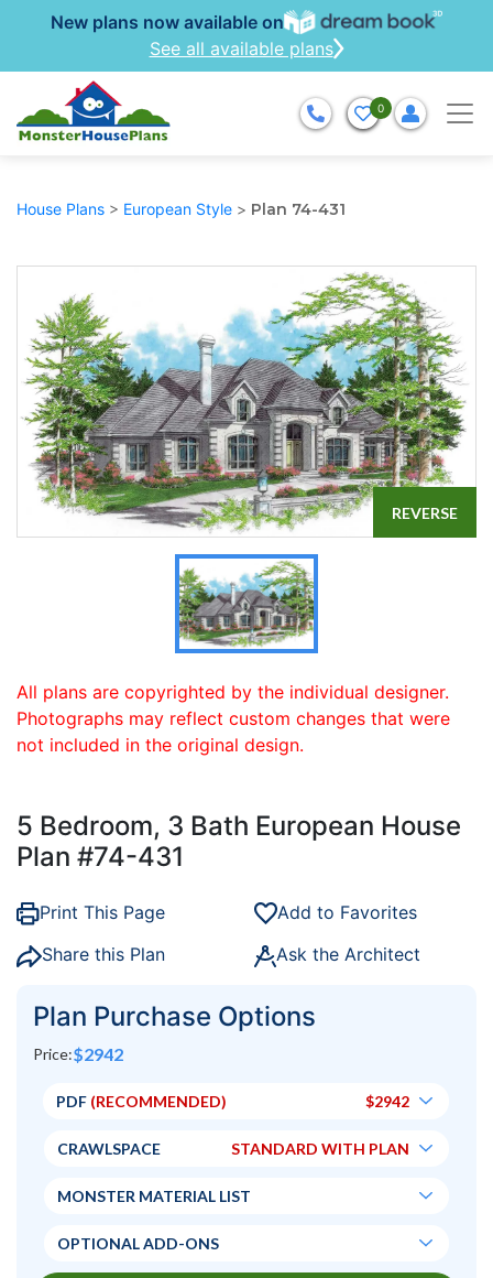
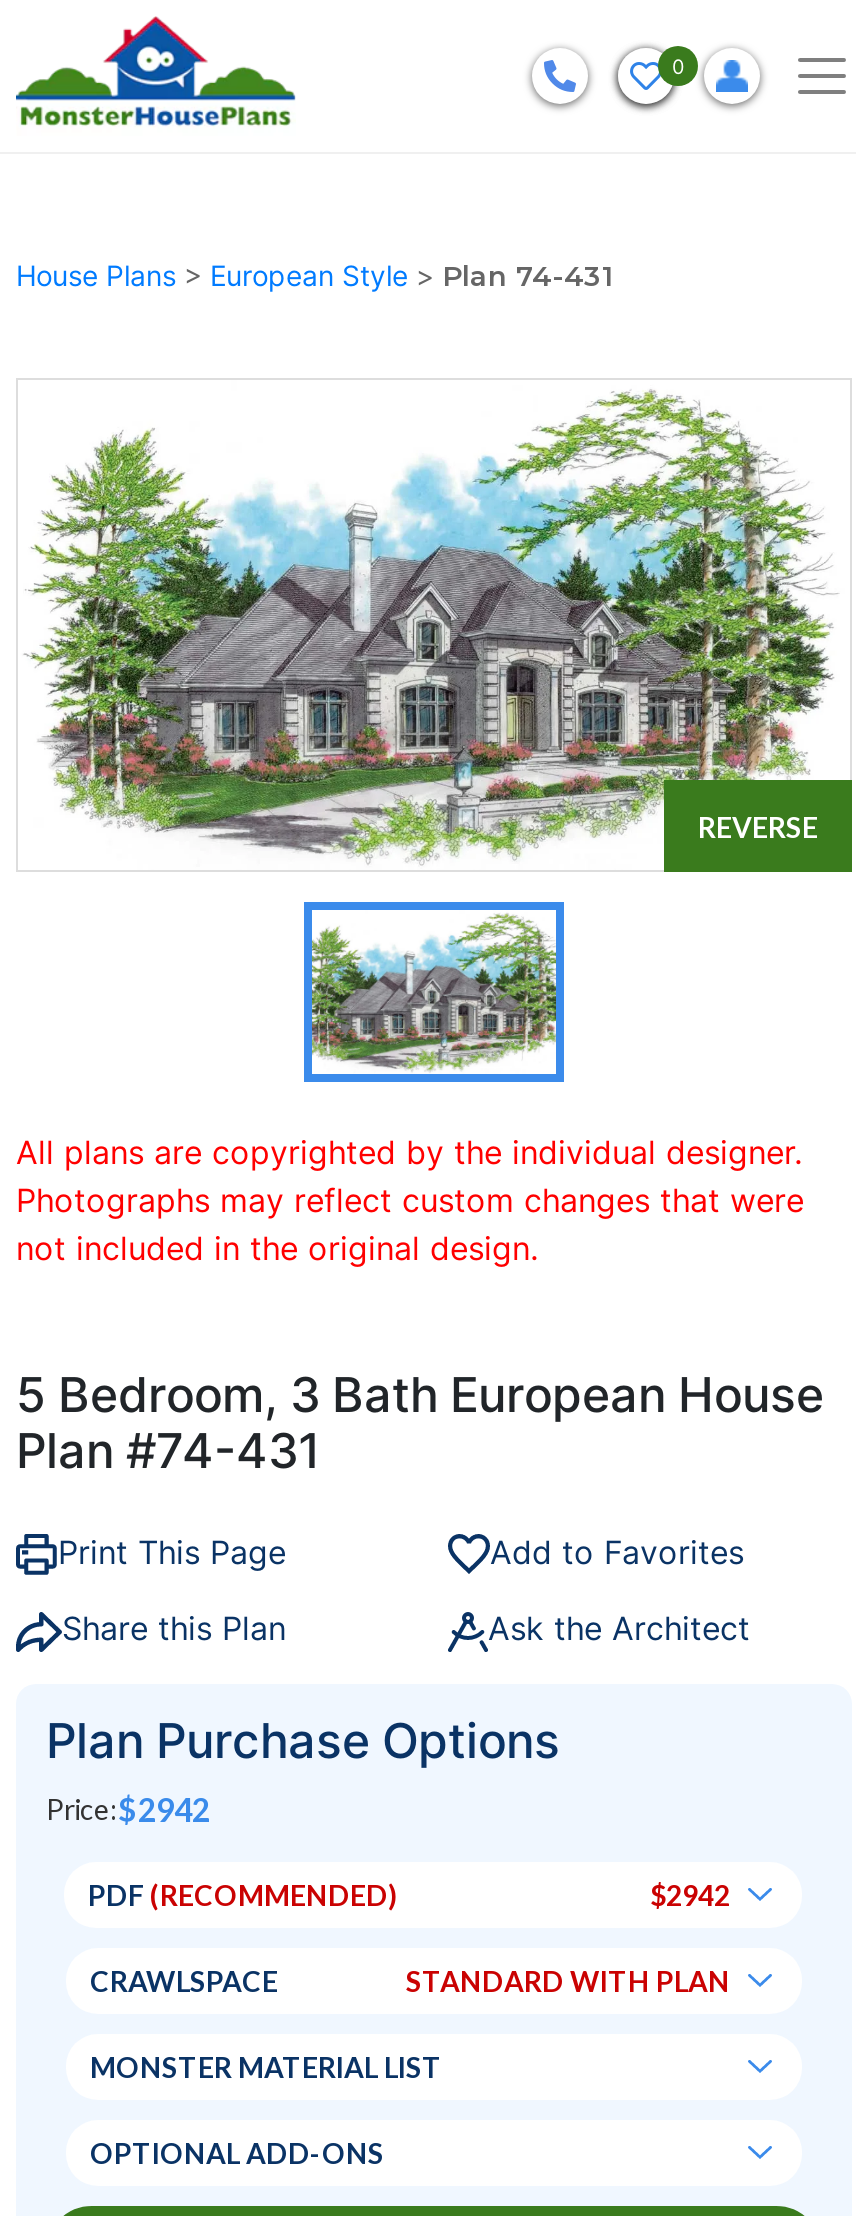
[51,11,333,59] New plans now available on | See all available plans -> none
moved [57,83,140,144] -> [90,20,240,132]: [image]

